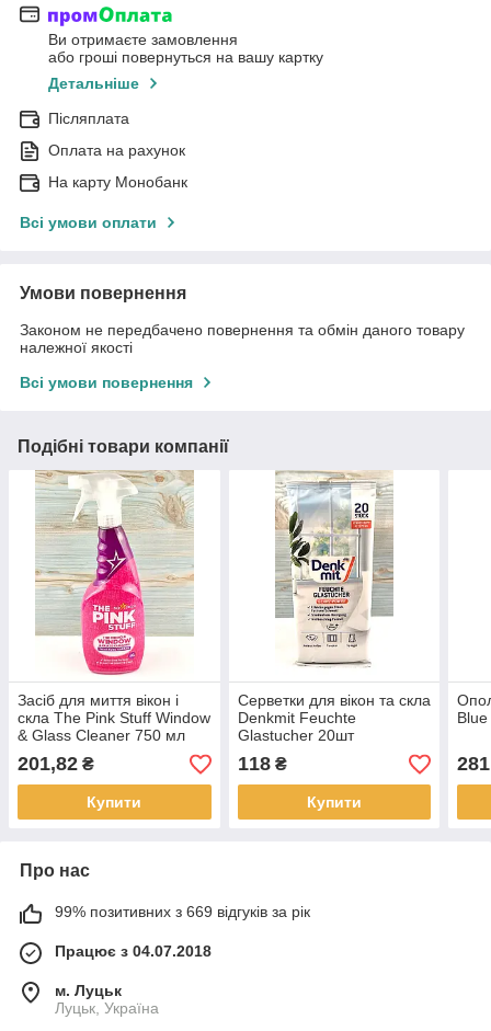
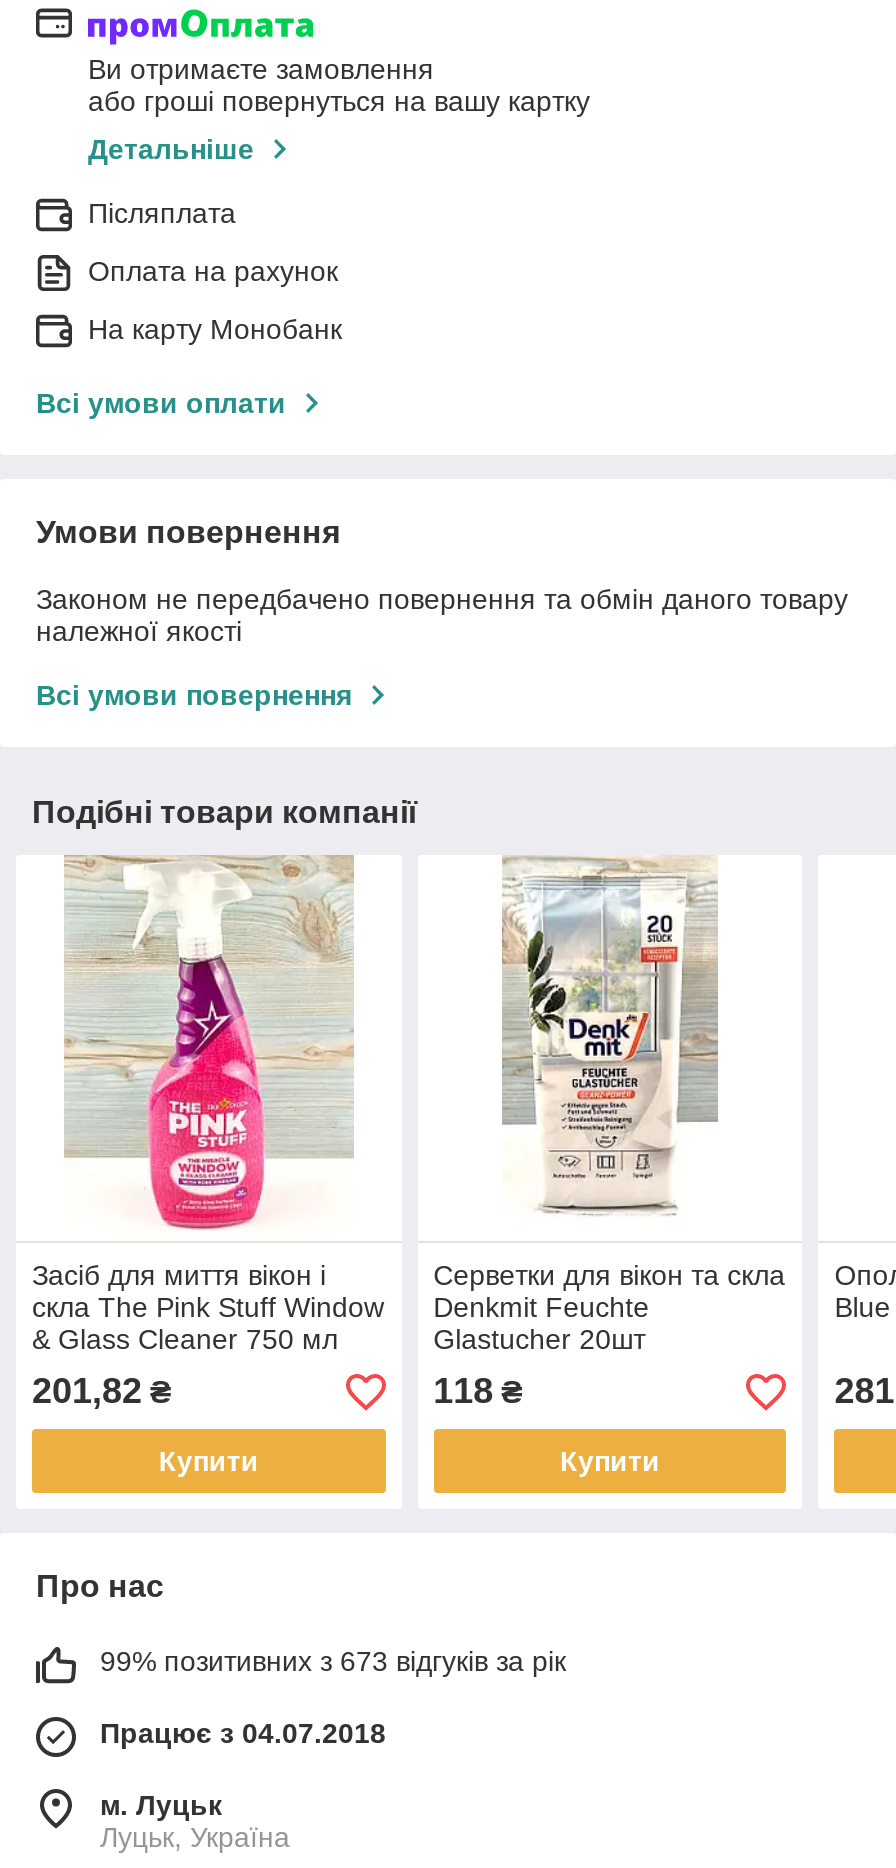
[55,903,310,920] 99% позитивних з 669 відгуків за рік -> [100,1645,566,1677] 99% позитивних з 673 відгуків за рік

